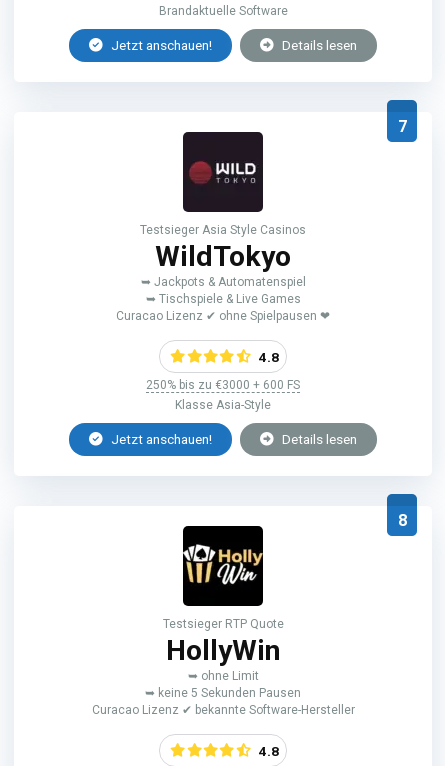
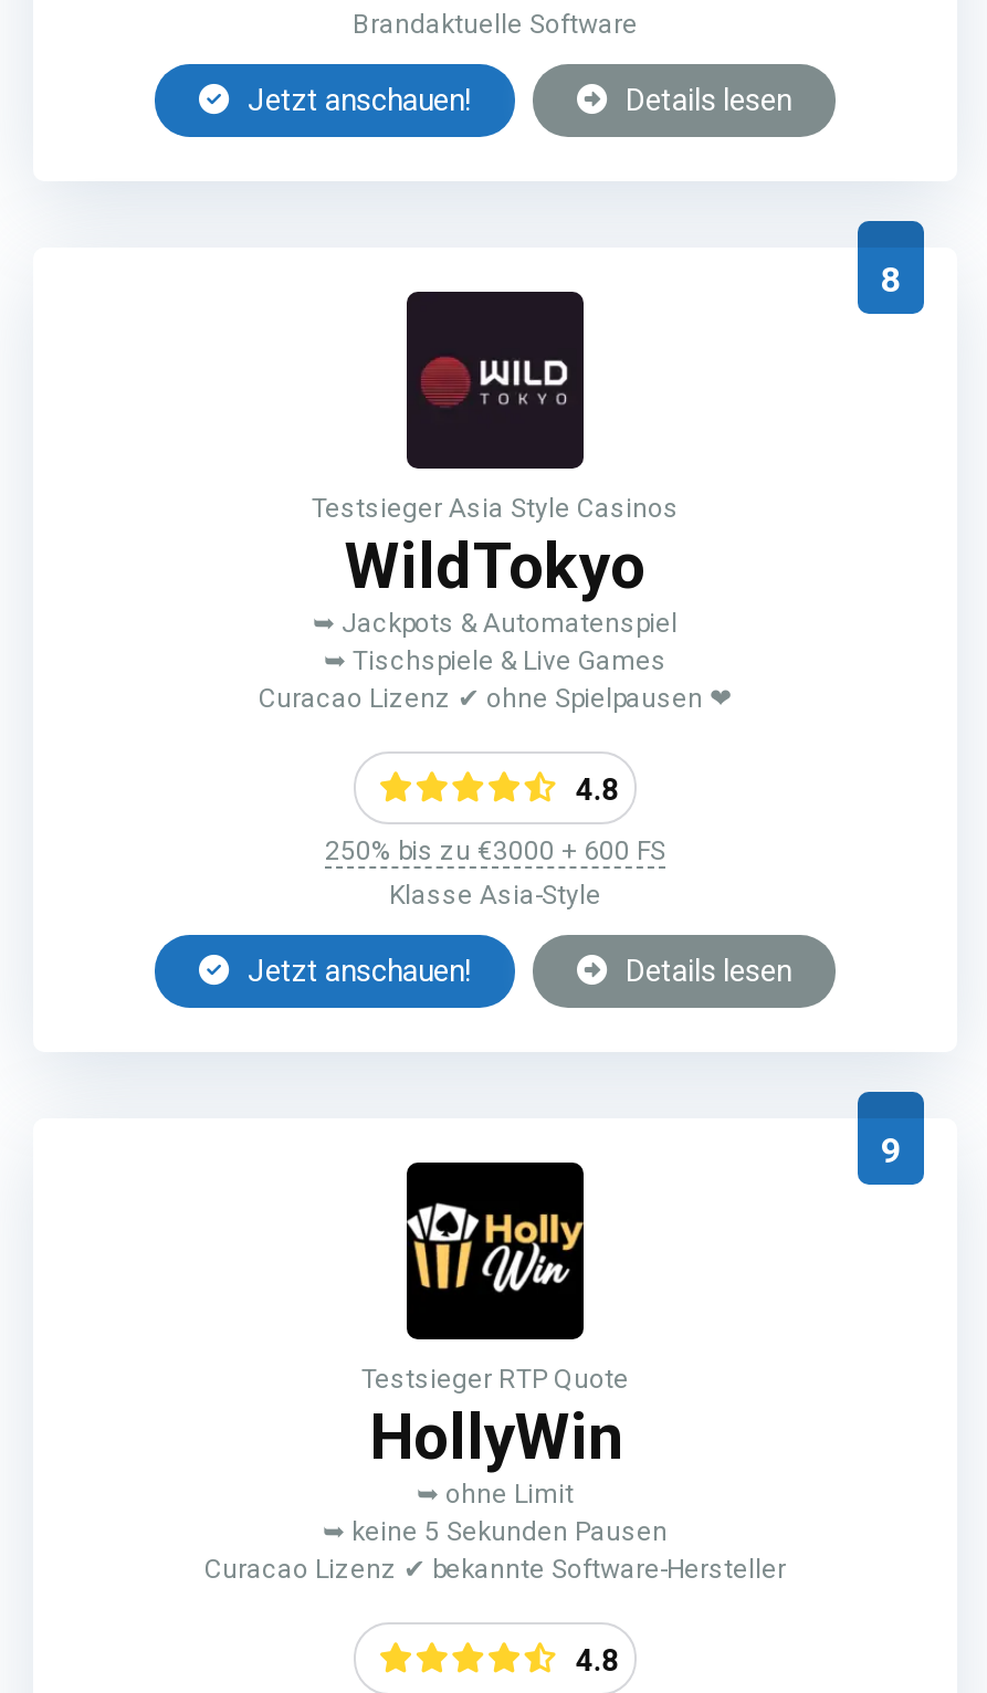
[397,117,406,136] 7 -> [881,259,901,301] 8
[397,511,406,530] 8 -> [881,1130,901,1172] 9

